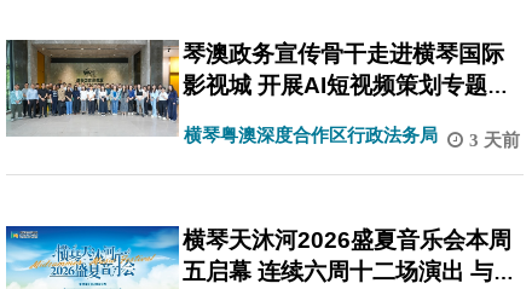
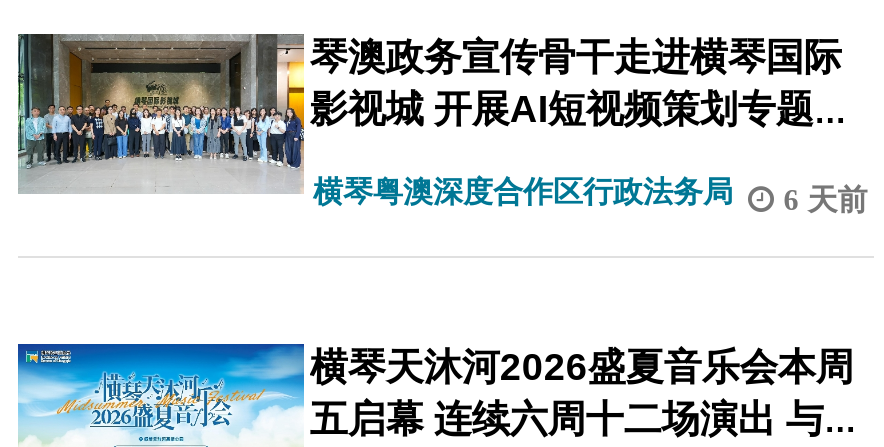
[184,124,520,149] 横琴粤澳深度合作区行政法务局 3 天前 -> [313,174,868,215] 横琴粤澳深度合作区行政法务局 6 天前

